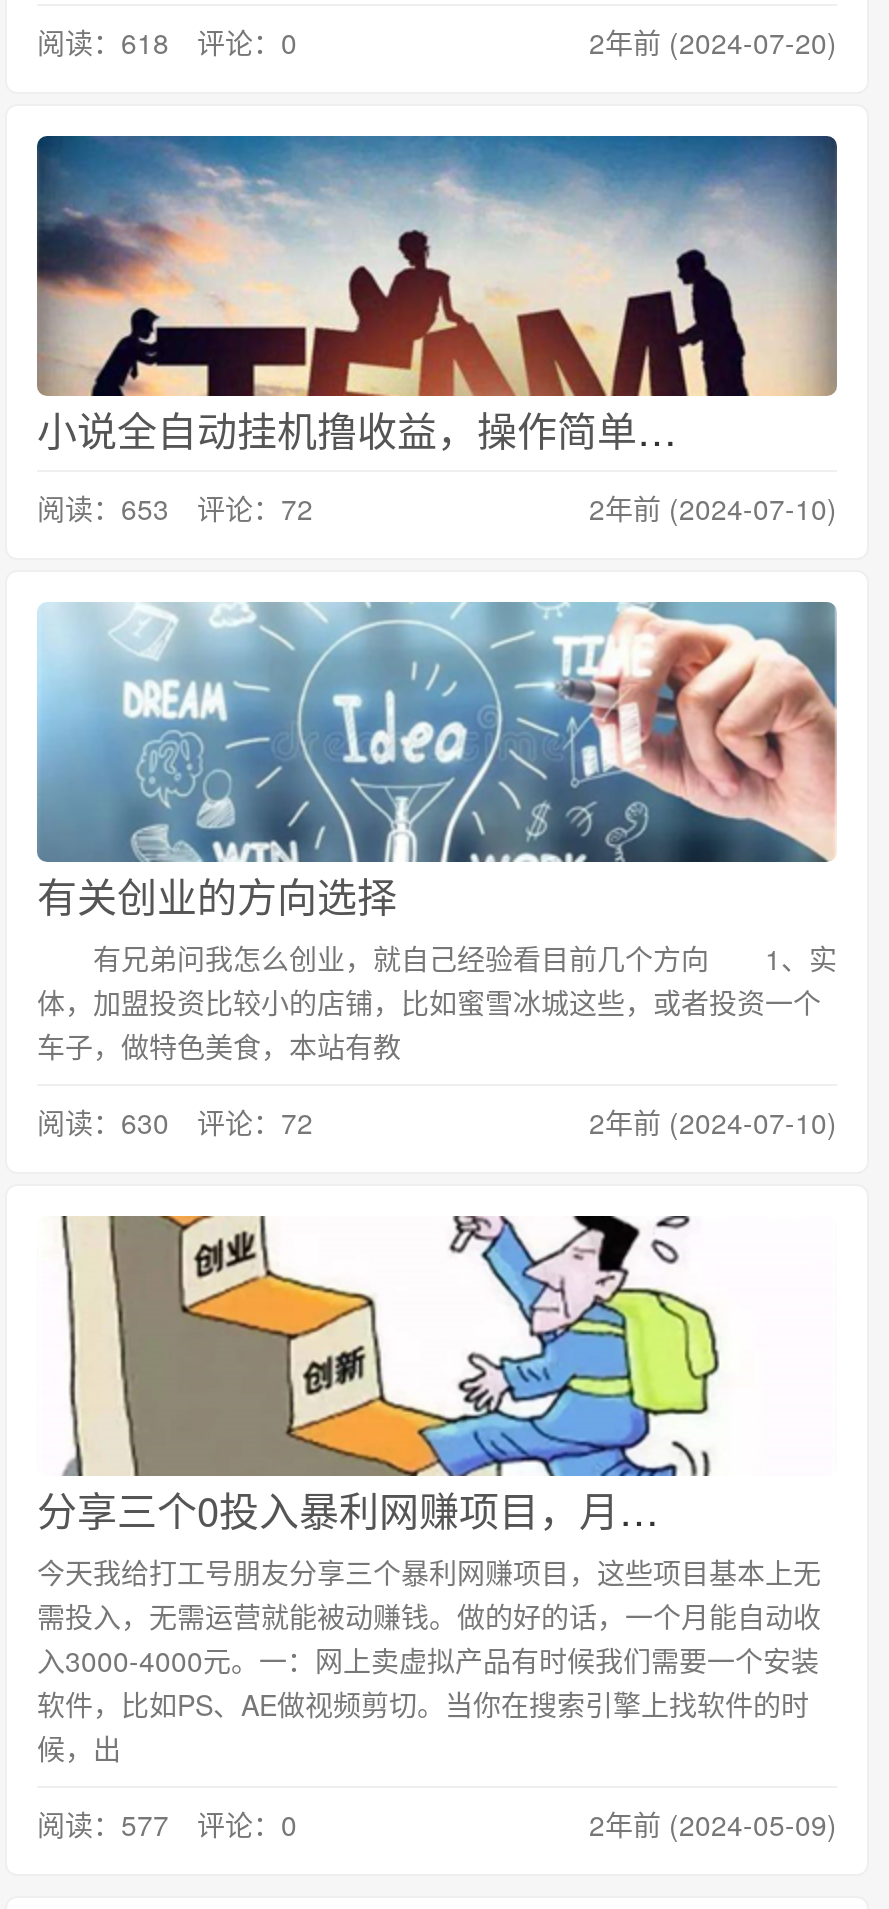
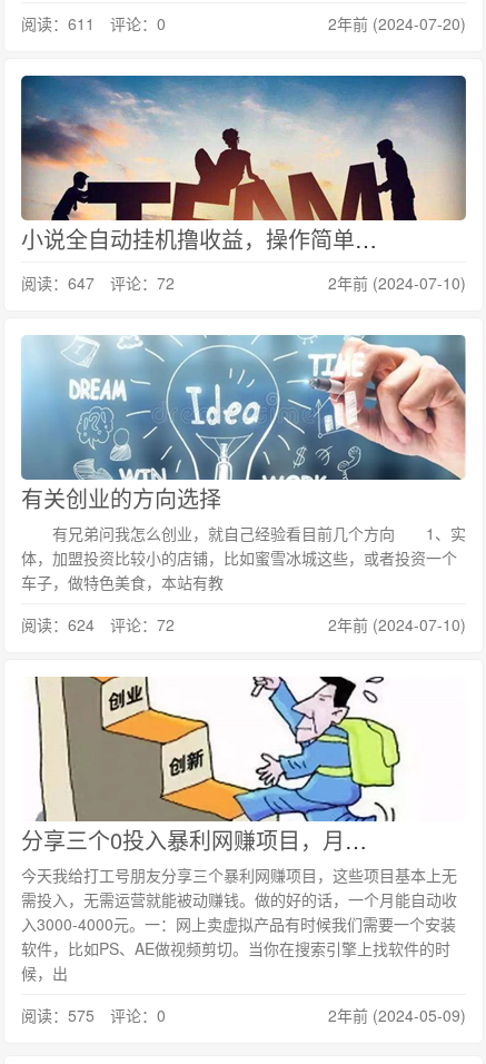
[37,22,297,62] 阅读：618 评论：0 -> [21,12,166,35] 阅读：611 评论：0
[37,488,313,528] 阅读：653 评论：72 -> [21,272,175,294] 阅读：647 评论：72
[37,1102,313,1142] 阅读：630 评论：72 -> [21,613,175,636] 阅读：624 评论：72
[37,1804,297,1844] 阅读：577 评论：0 -> [21,1004,166,1026] 阅读：575 评论：0

